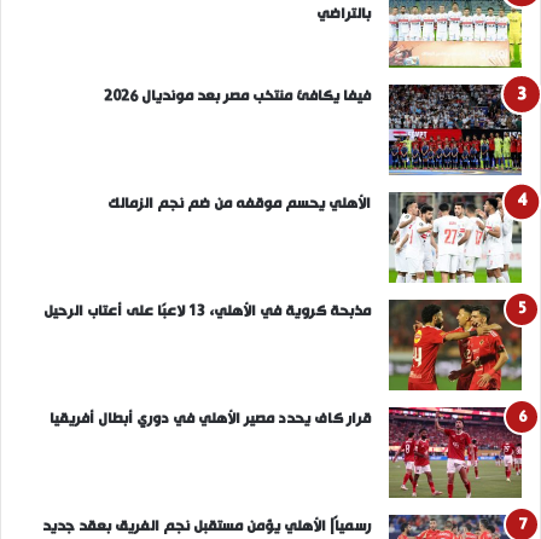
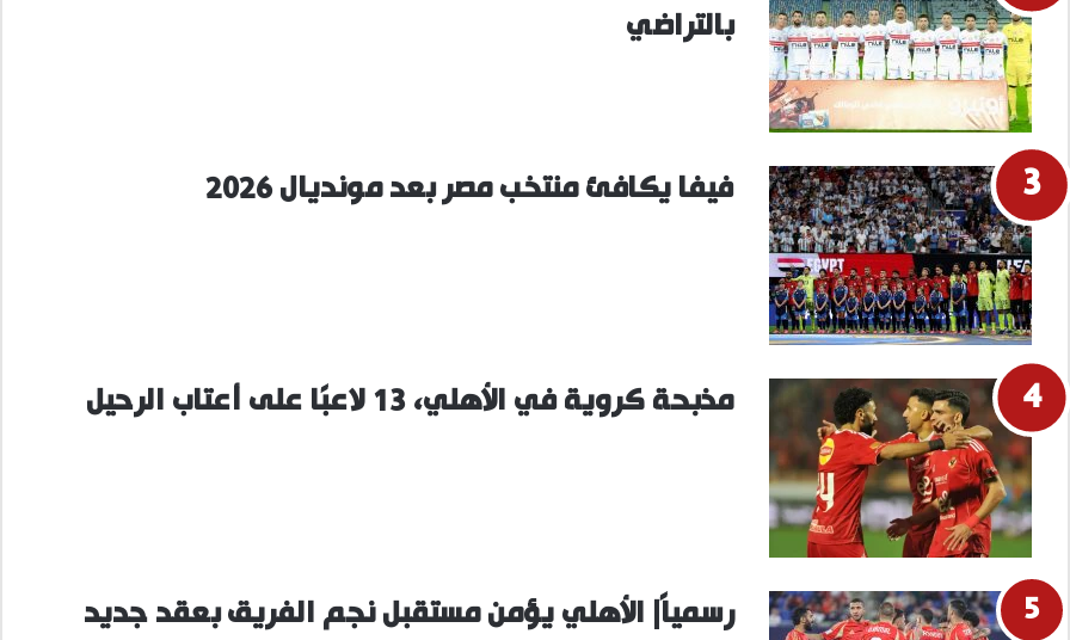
[107,193,522,284] [image] | الأهلي يحسم موقفه من ضم نجم الزمالك -> none
[50,400,523,499] [image] | قرار كاف يحدد مصير الأهلي في دوري أبطال أفريقيا -> none

